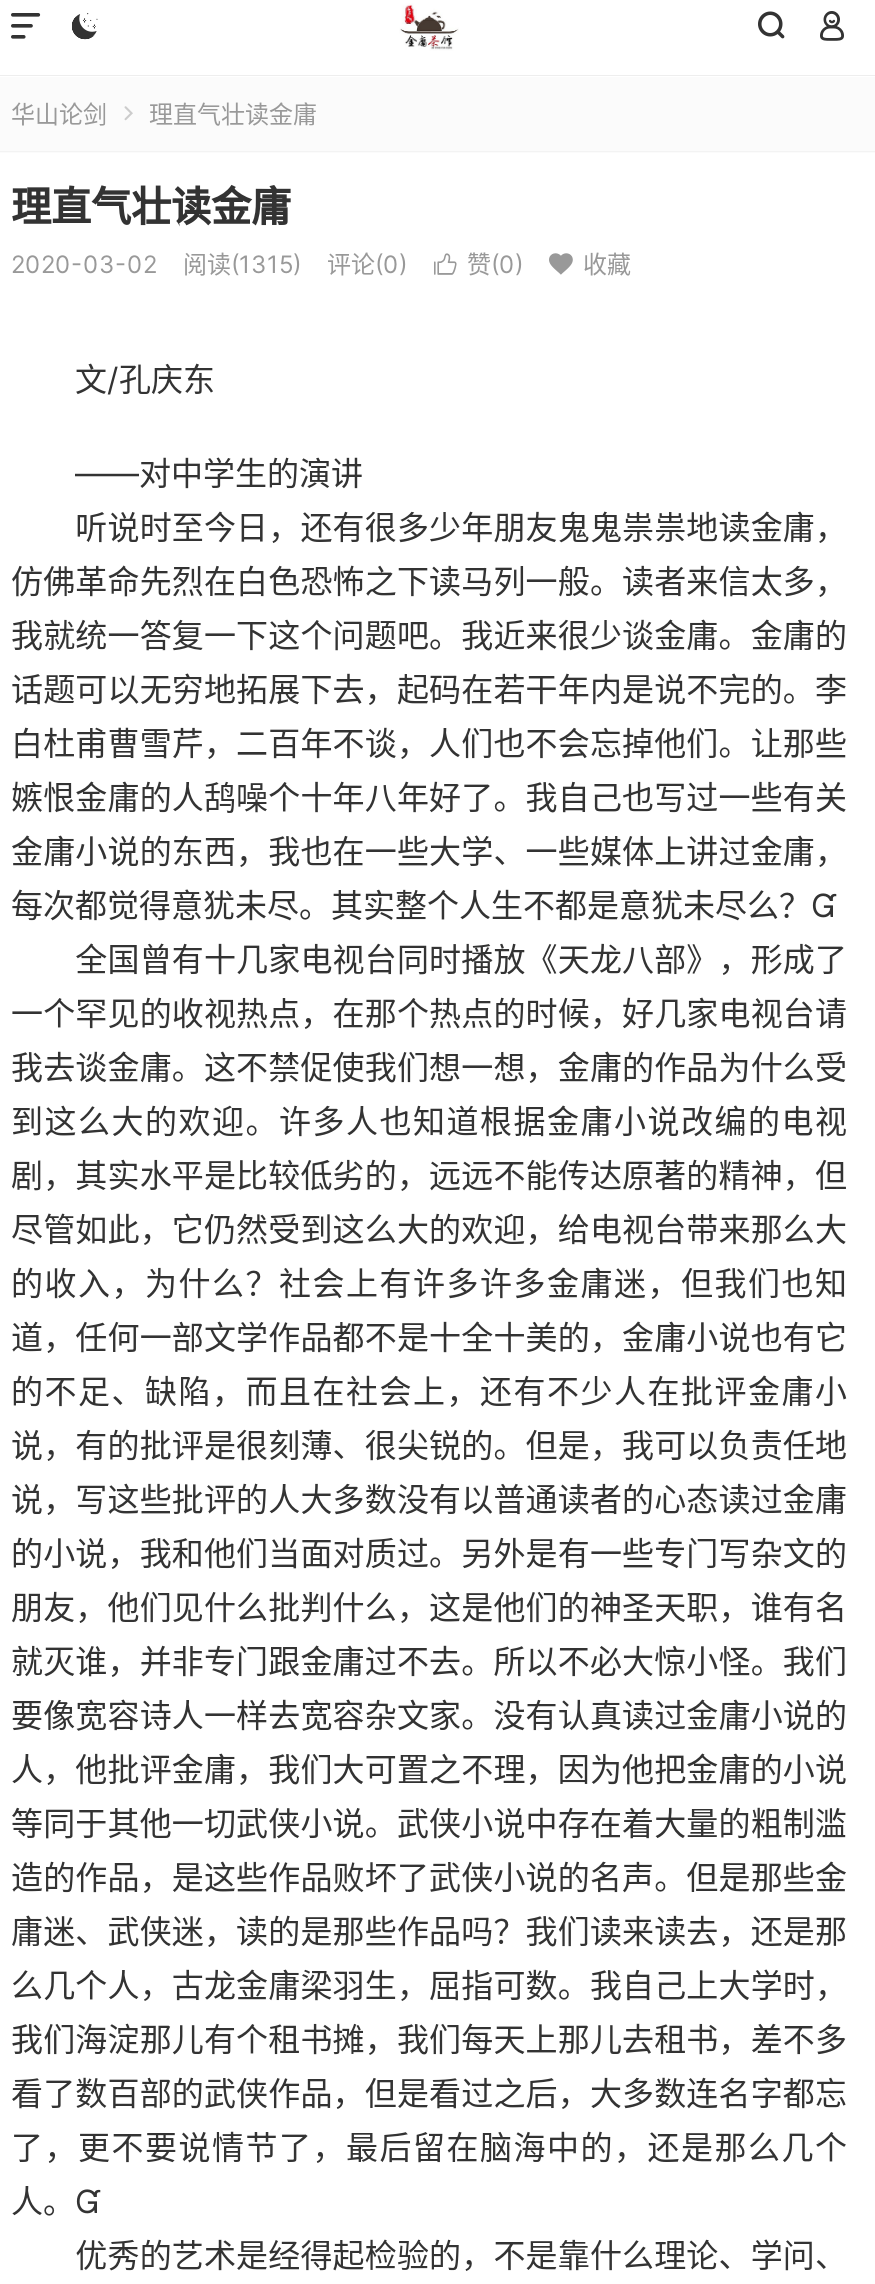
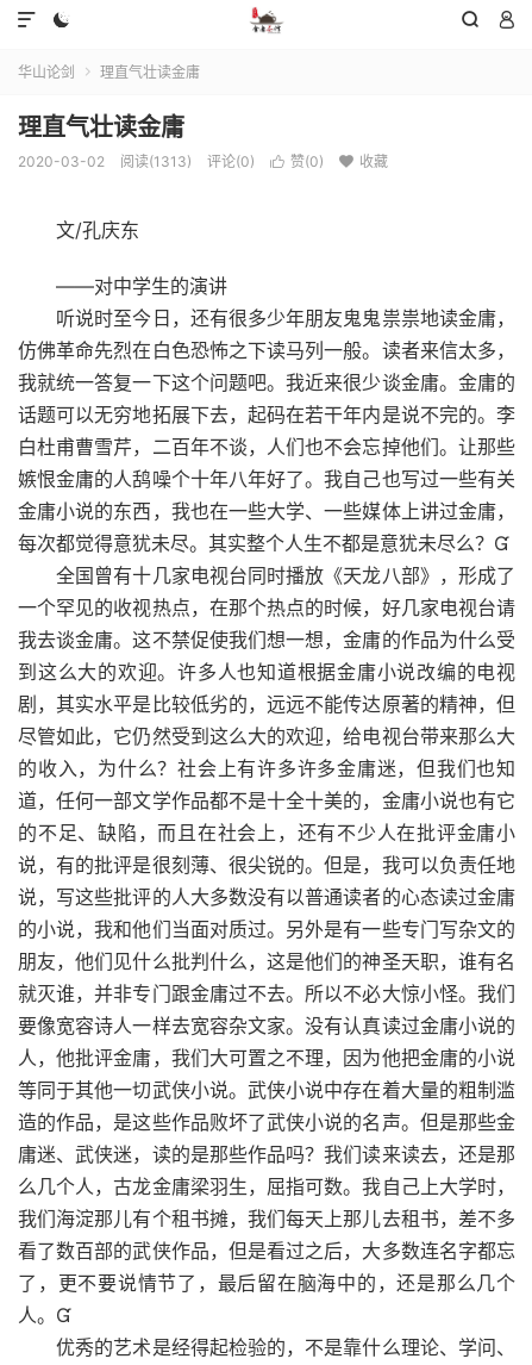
[183,249,301,279] 阅读(1315) -> [120,152,192,170] 阅读(1313)

